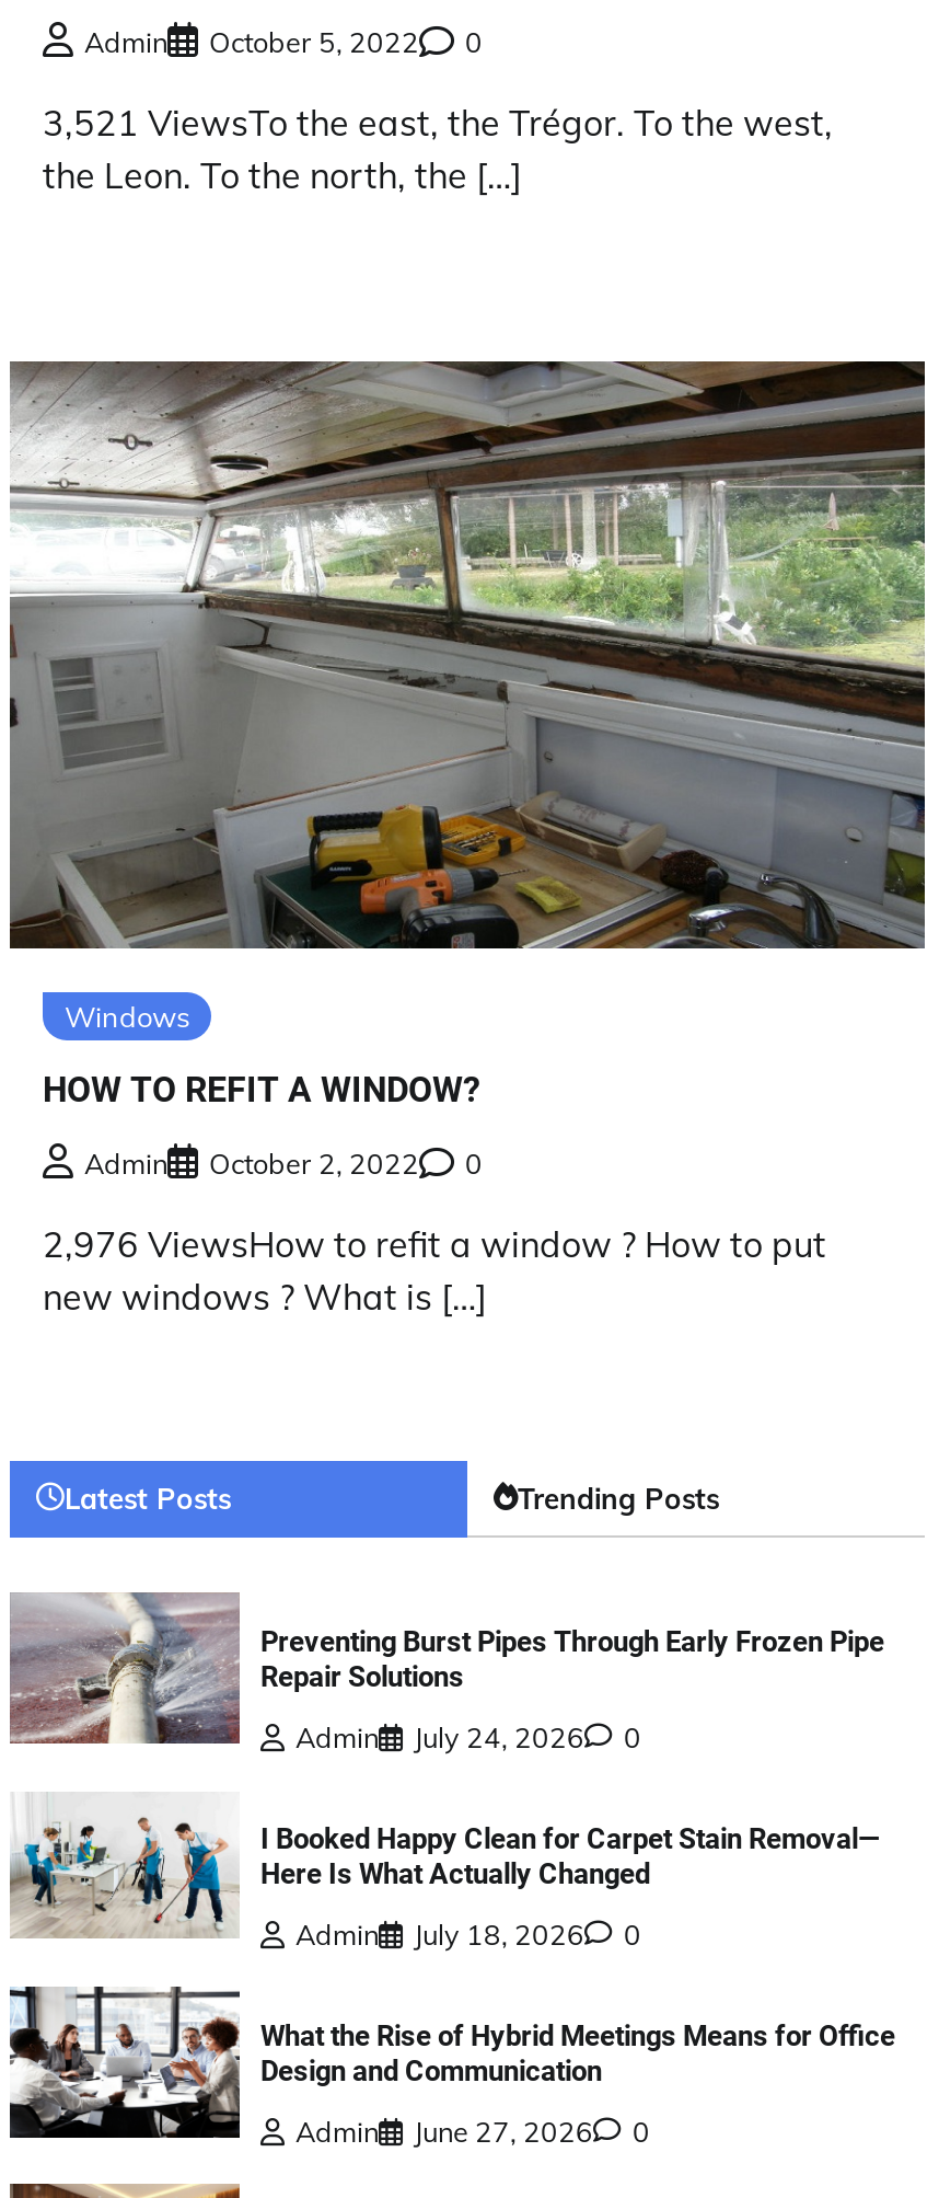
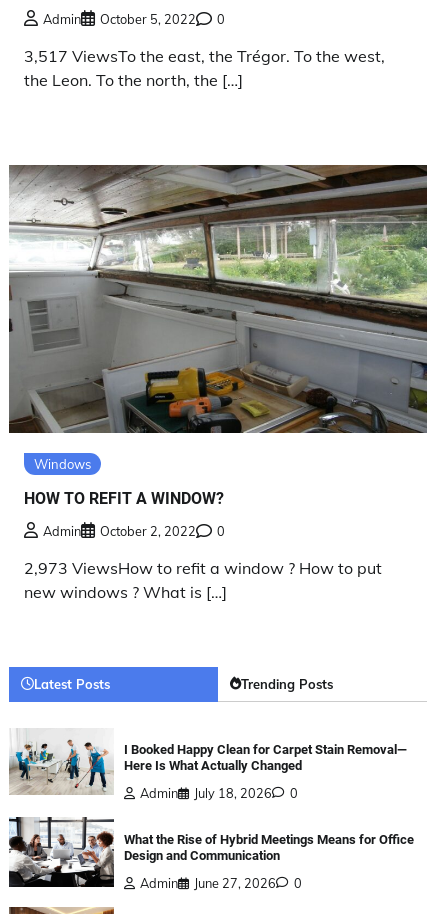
[43,101,833,145] 3,521 ViewsTo the east, the Trégor. To the west, -> [24,46,385,66] 3,517 ViewsTo the east, the Trégor. To the west,
[43,1221,826,1265] 2,976 ViewsHow to refit a window ? How to put -> [24,558,382,578] 2,973 ViewsHow to refit a window ? How to put
[10,1591,884,1754] [image] | Preventing Burst Pipes Through Early Frozen Pipe | Repair Solutions | Admin | July 24, 2026 | 0 -> none

